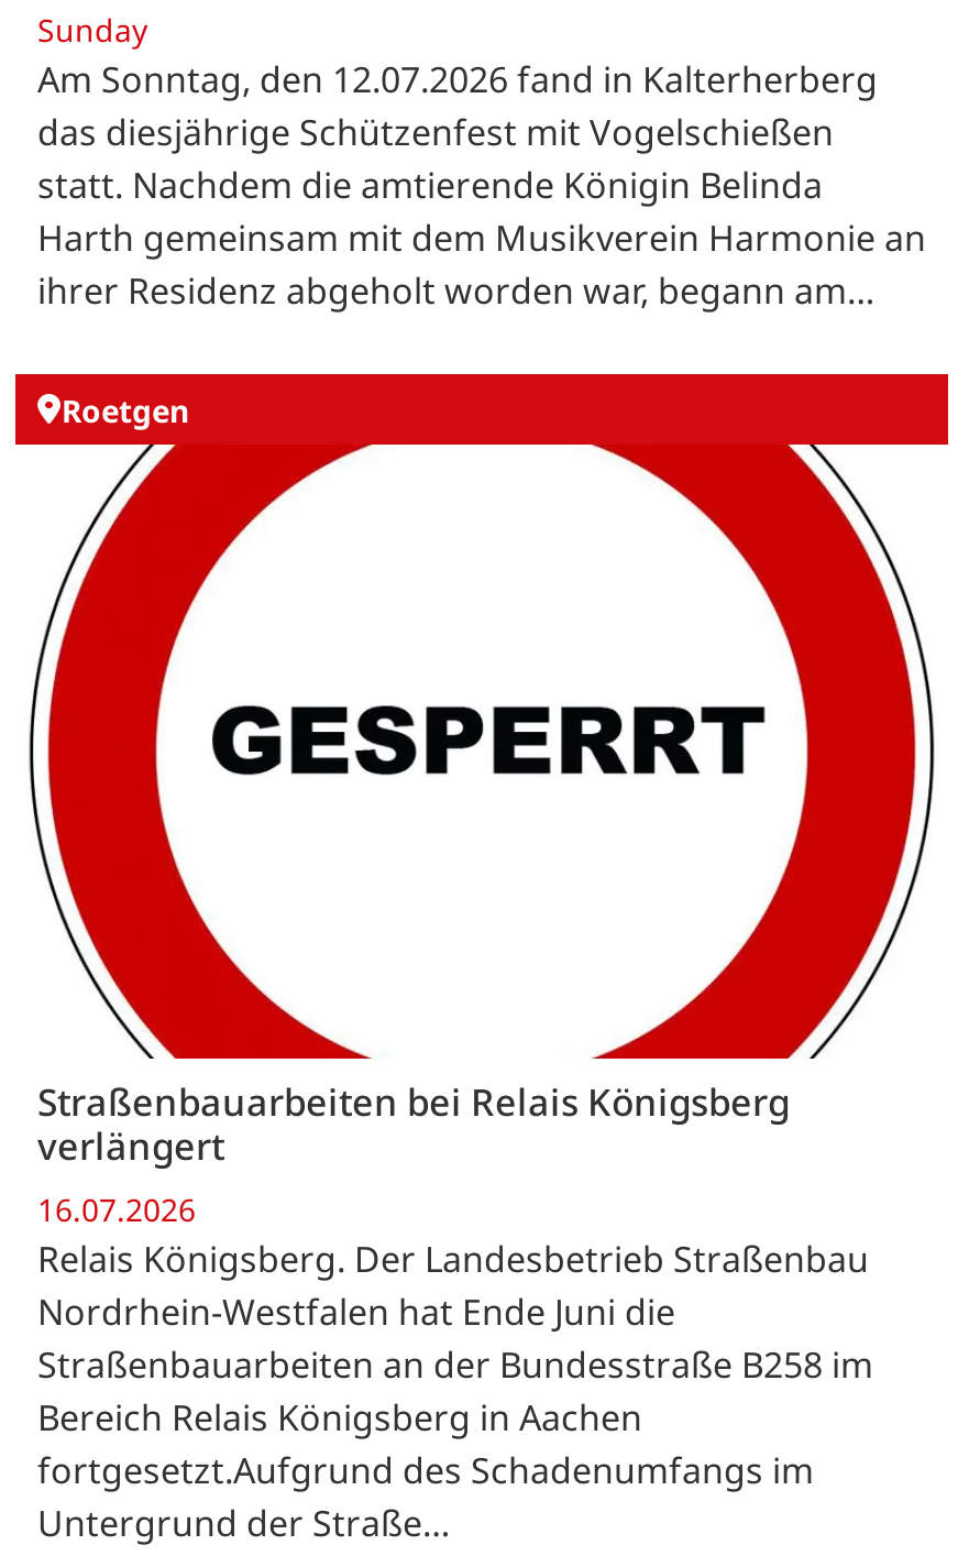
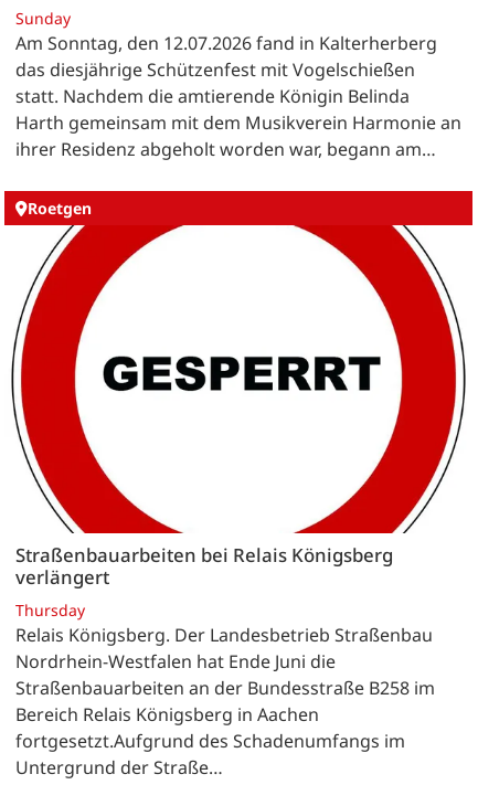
[37,1189,196,1231] 16.07.2026 -> [15,599,85,620] Thursday

